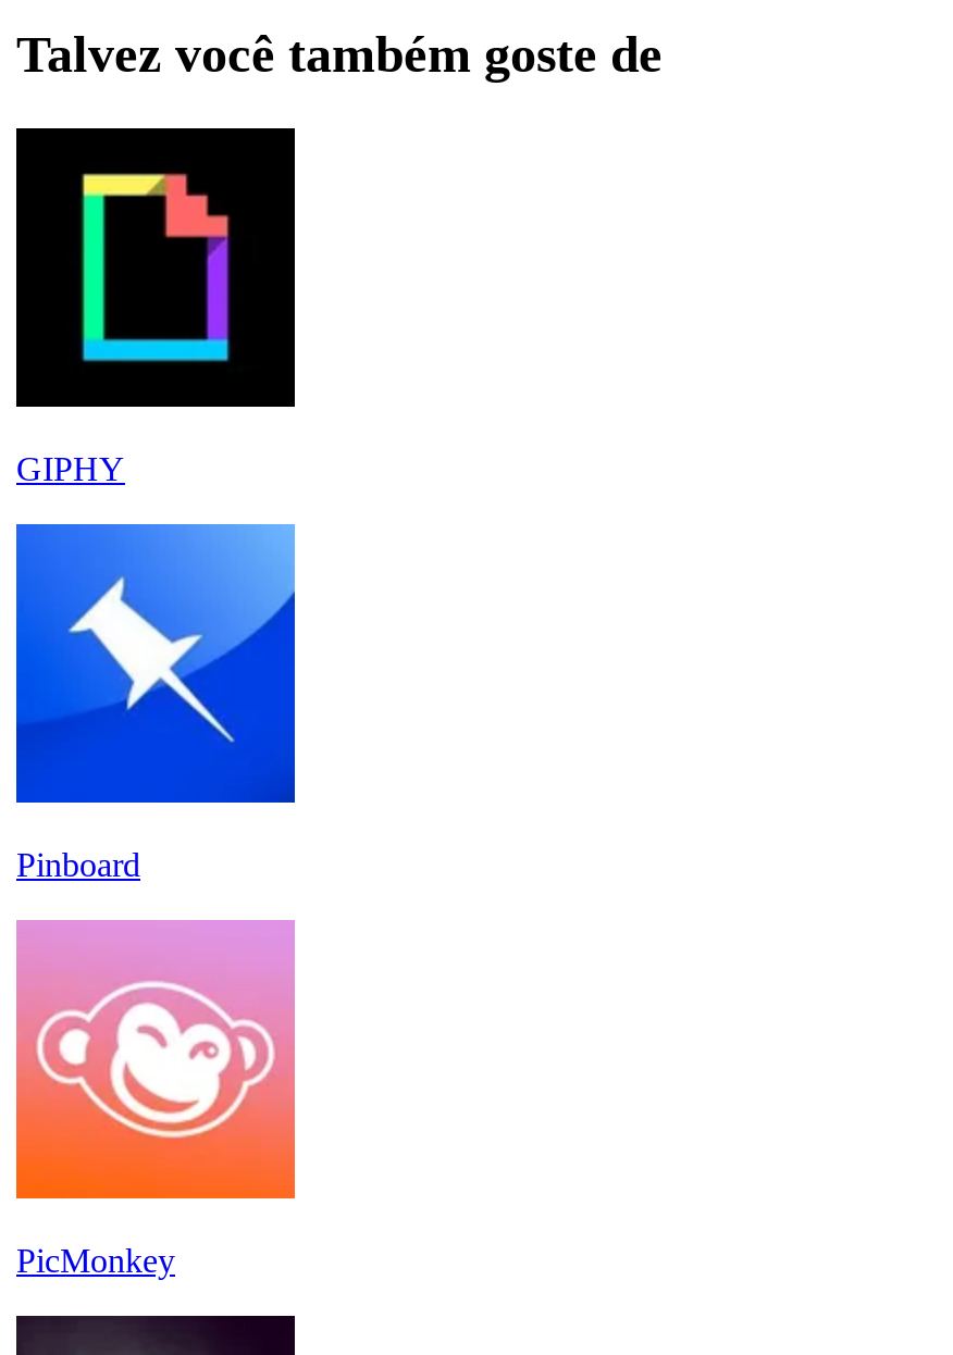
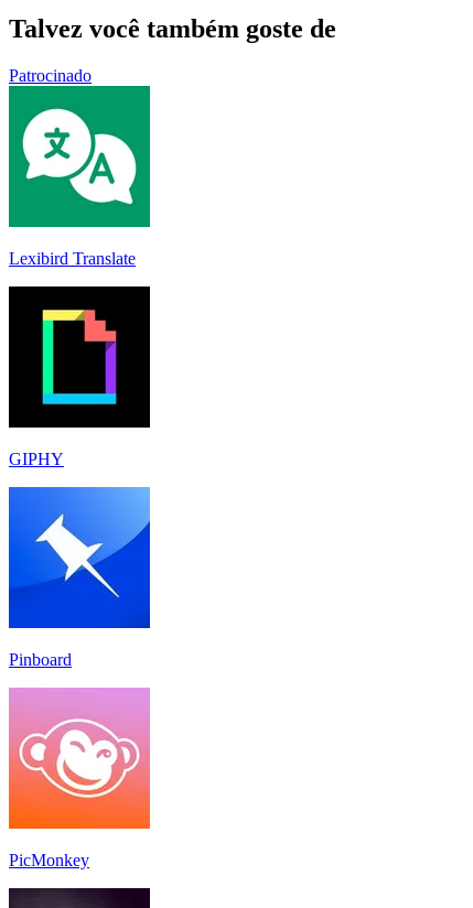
none -> [8,85,151,267] [image] | Lexibird Translate
none -> [9,66,92,85] Patrocinado

